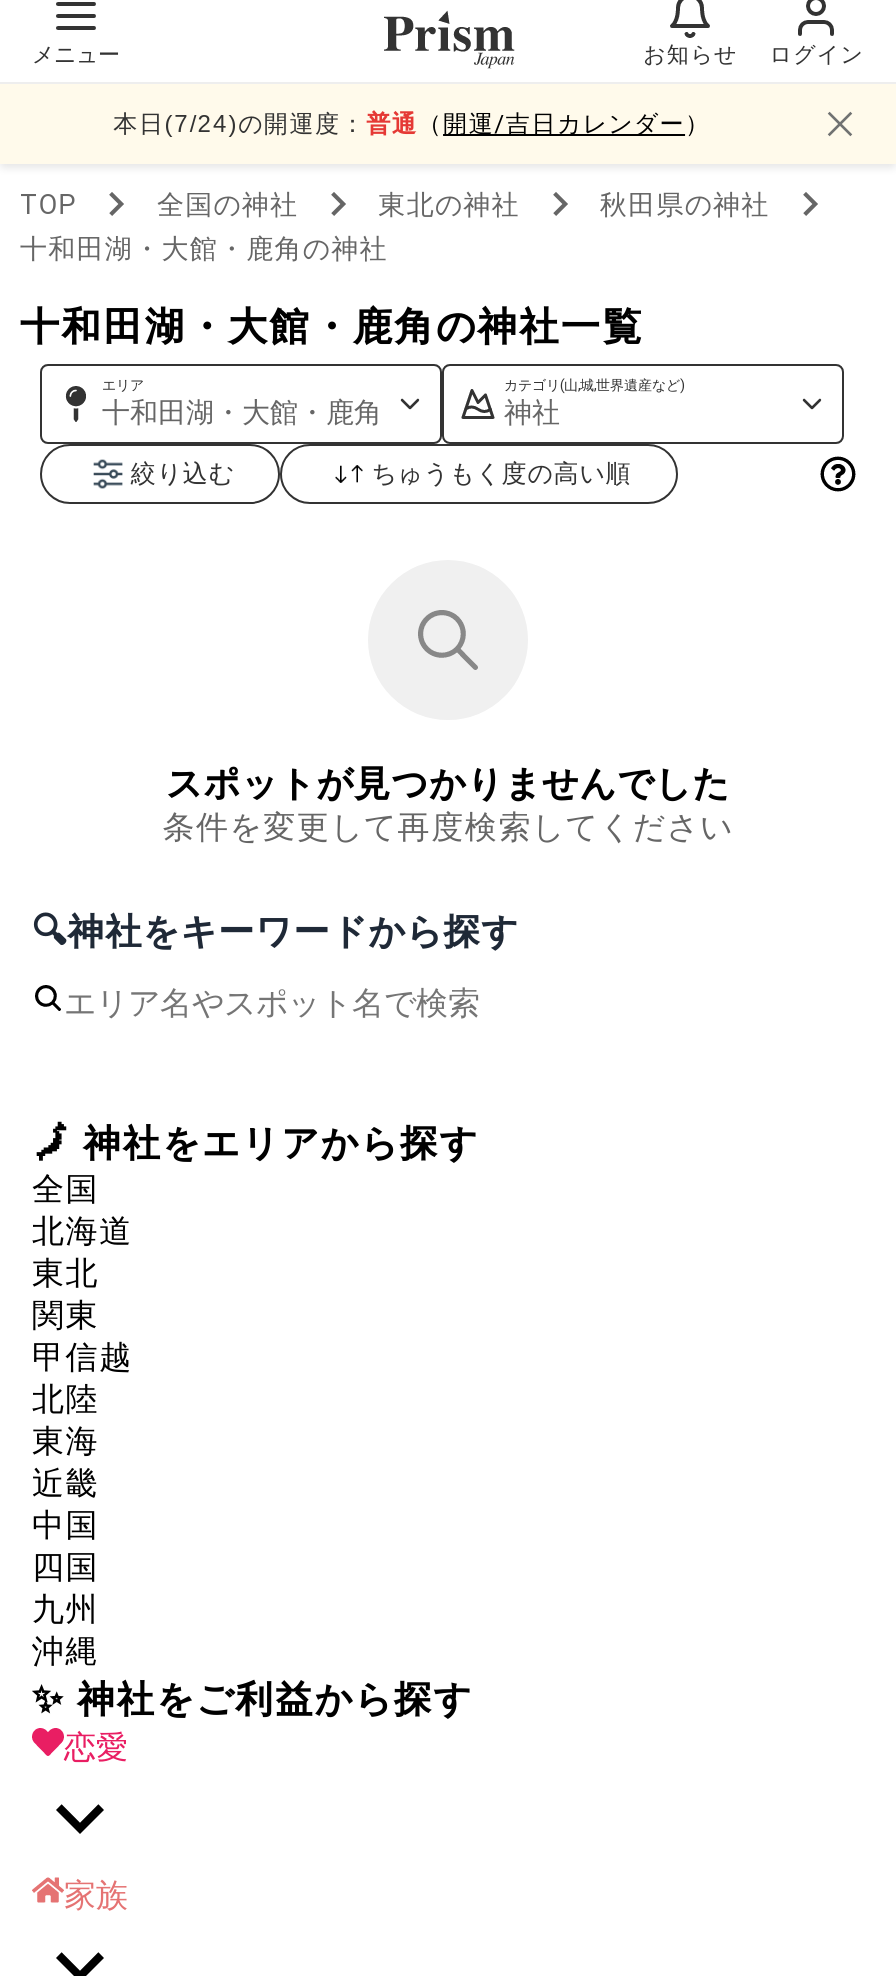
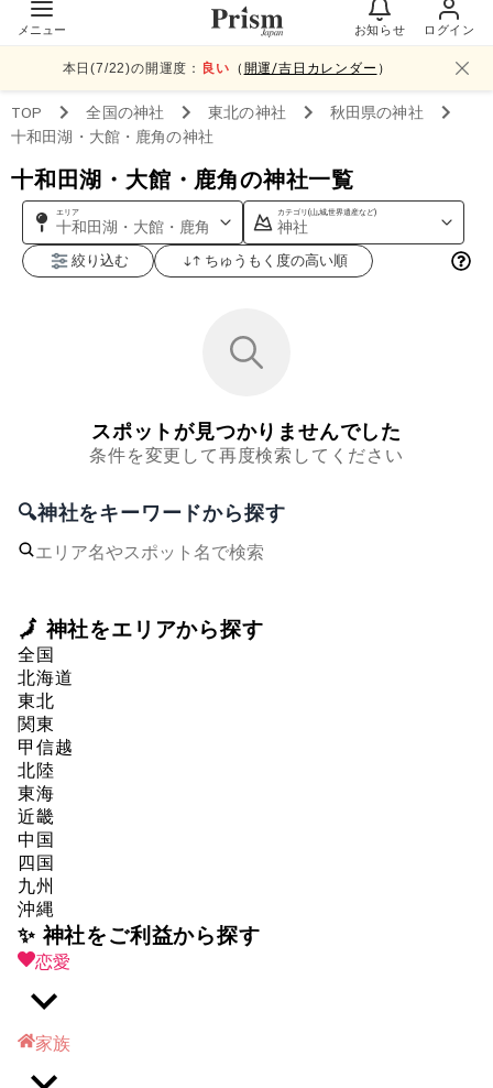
[113,109,711,137] 本日(7/24)の開運度：普通（開運/吉日カレンダー） -> [62,60,391,75] 本日(7/22)の開運度：良い（開運/吉日カレンダー）

